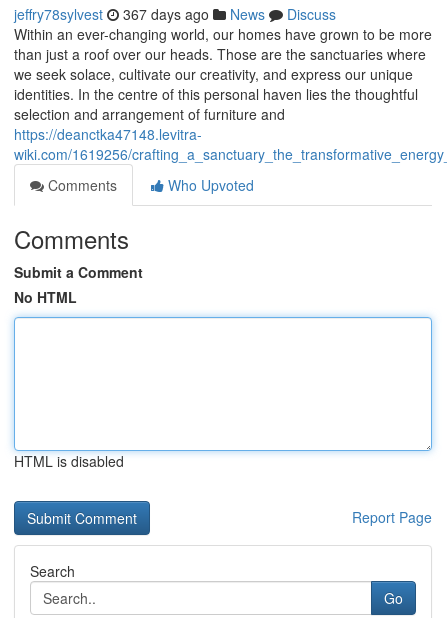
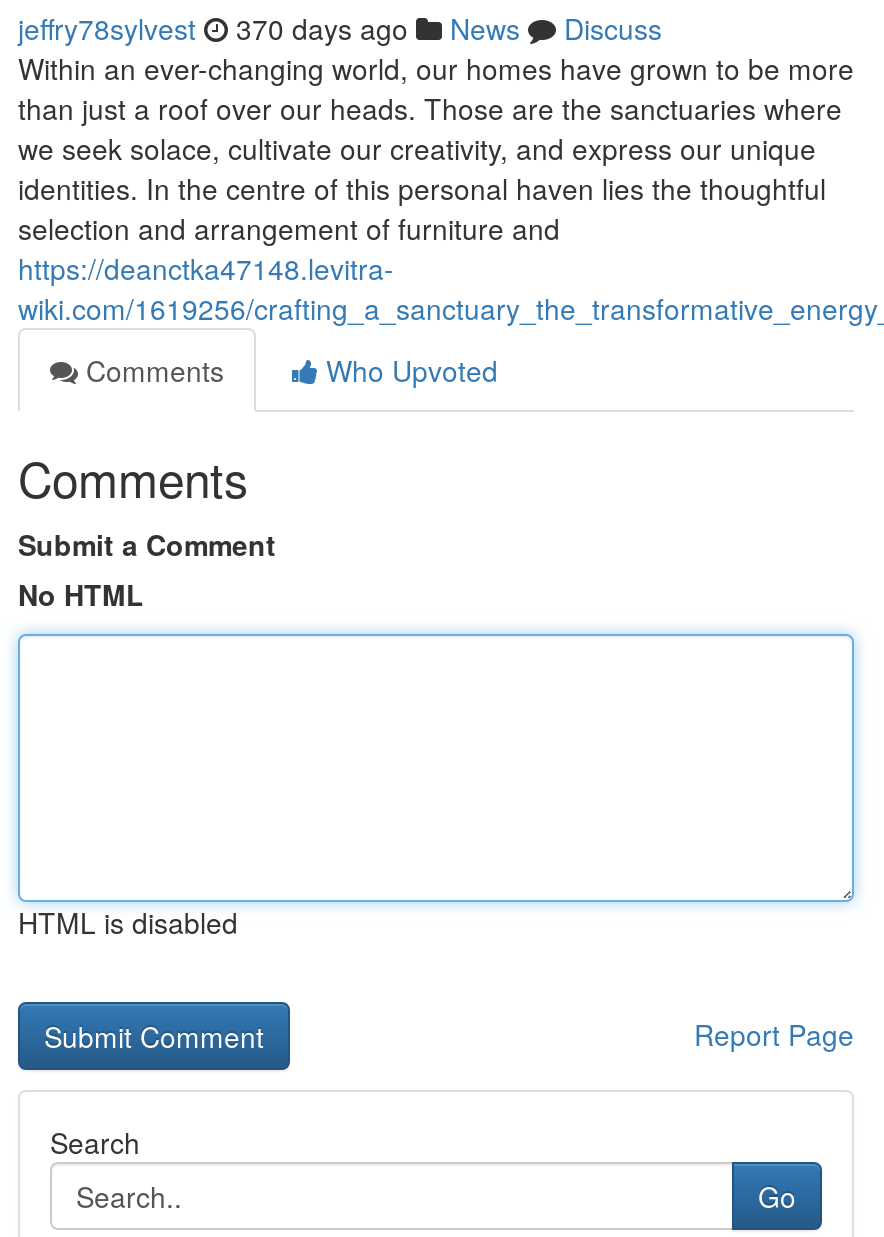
[14,4,336,24] jeffry78sylvest 367 days ago News Discuss -> [18,8,662,48] jeffry78sylvest 370 days ago News Discuss

